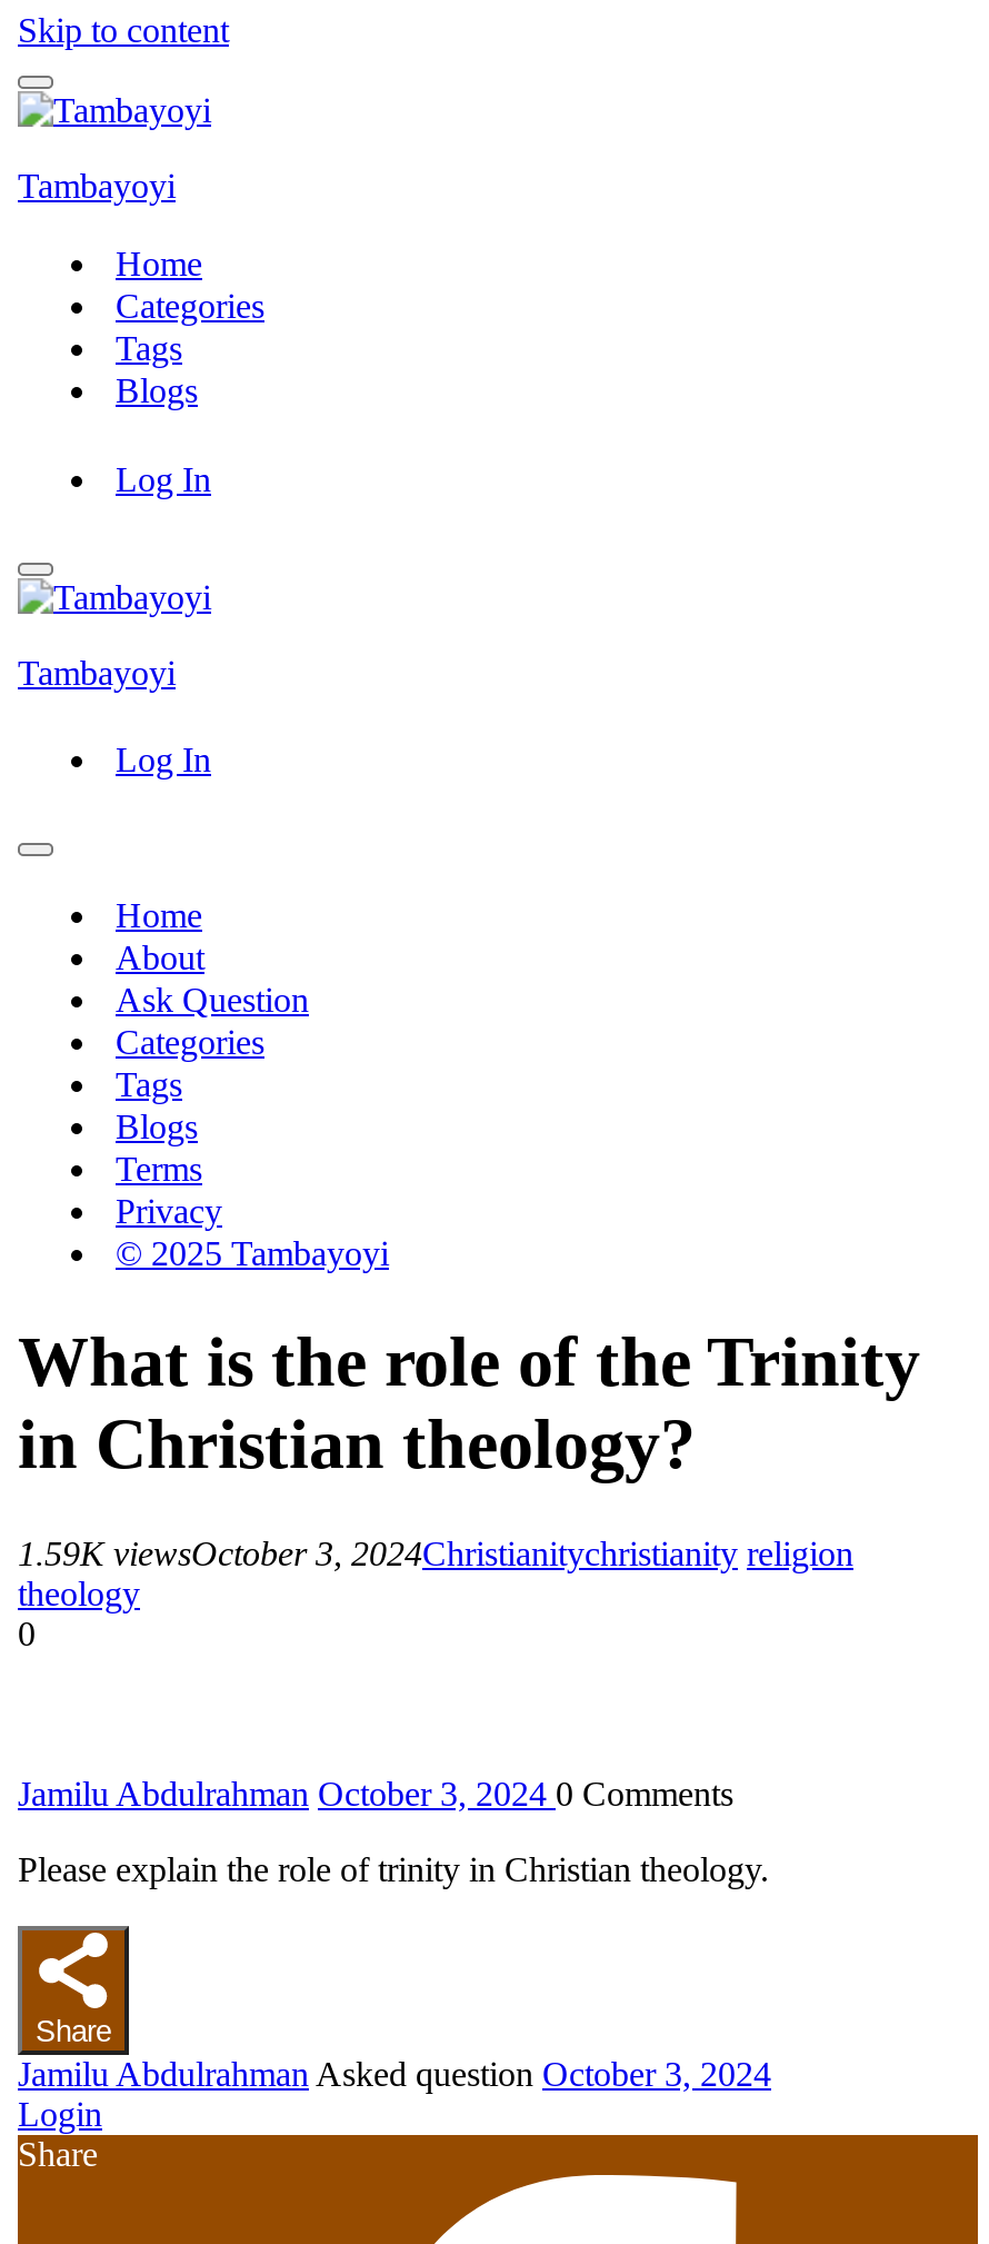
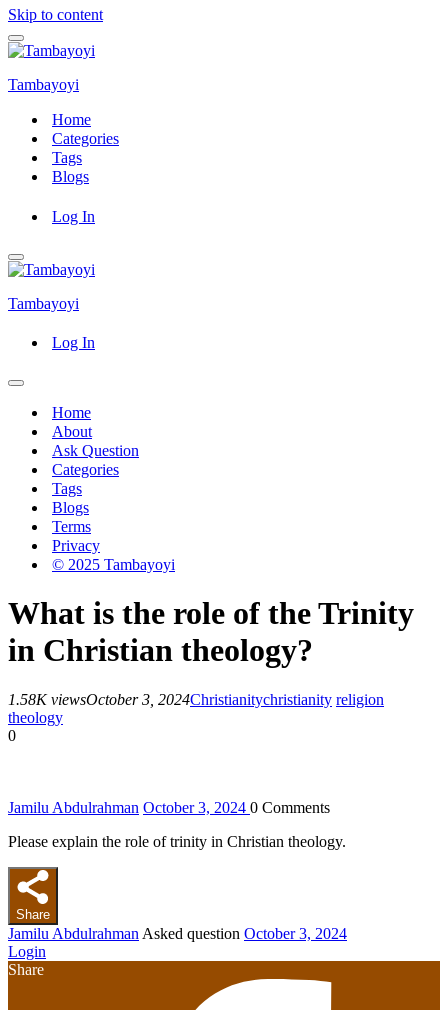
[18,1534,853,1572] 1.59K viewsOctober 3, 2024Christianitychristianity religion -> [8,691,384,708] 1.58K viewsOctober 3, 2024Christianitychristianity religion

